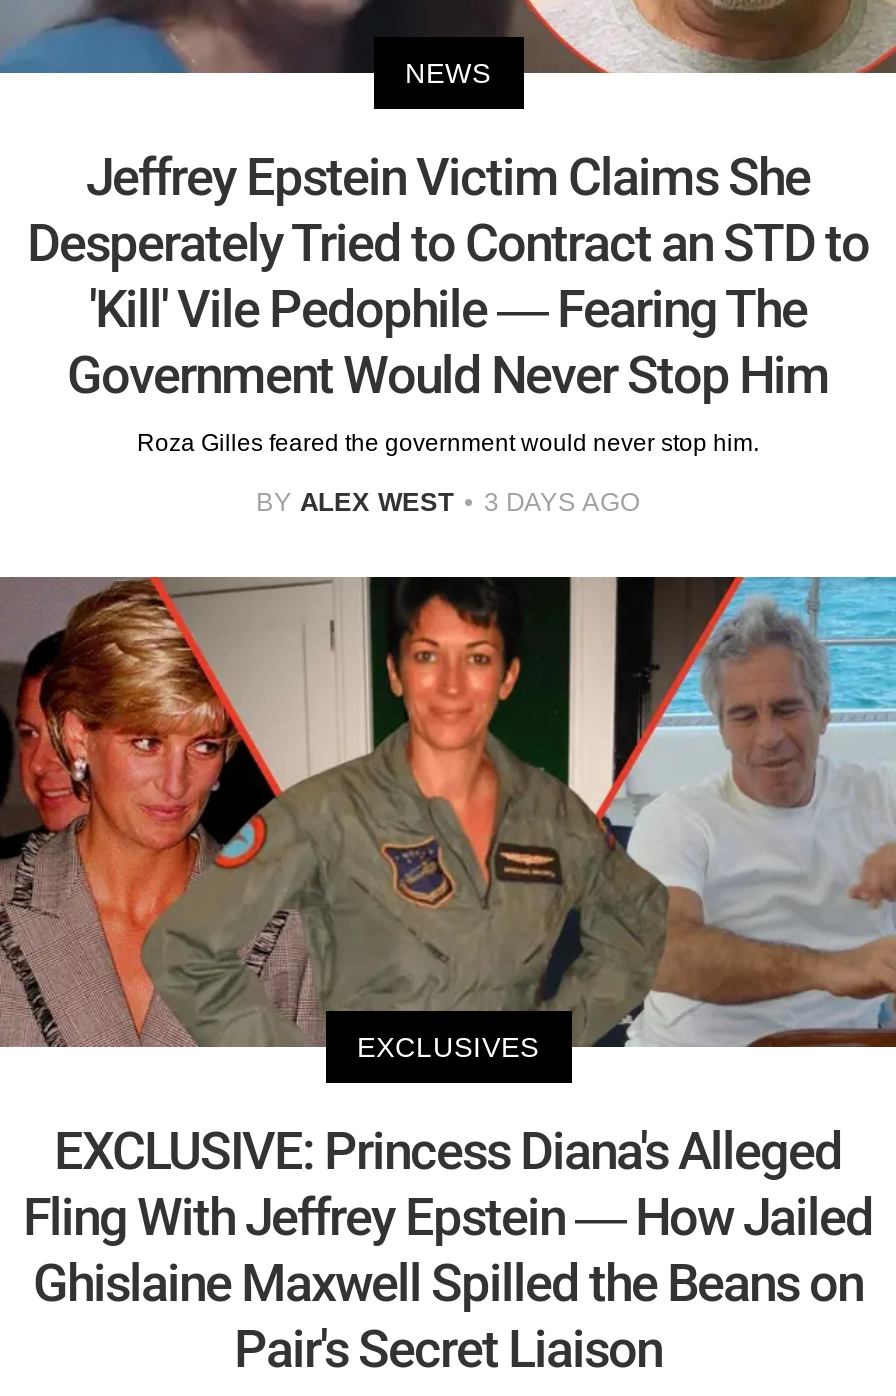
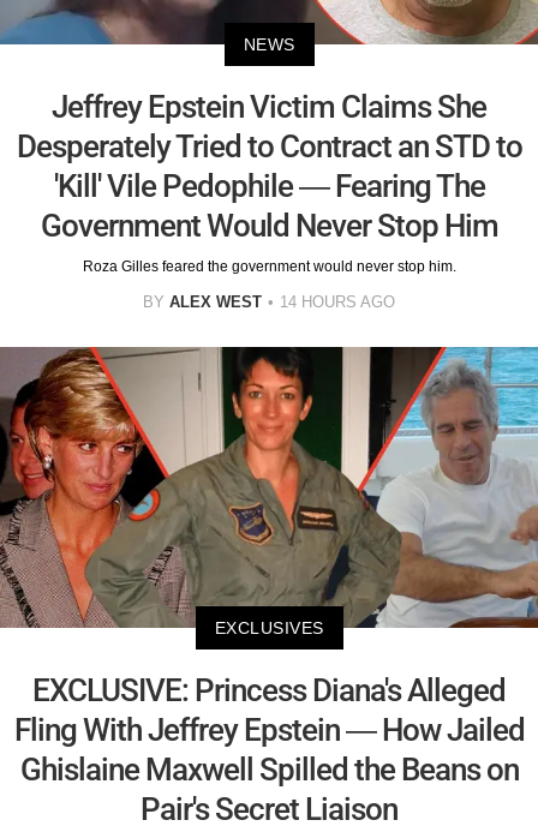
[256,488,640,518] BY ALEX WEST 3 DAYS AGO -> [143,293,395,311] BY ALEX WEST 14 HOURS AGO

